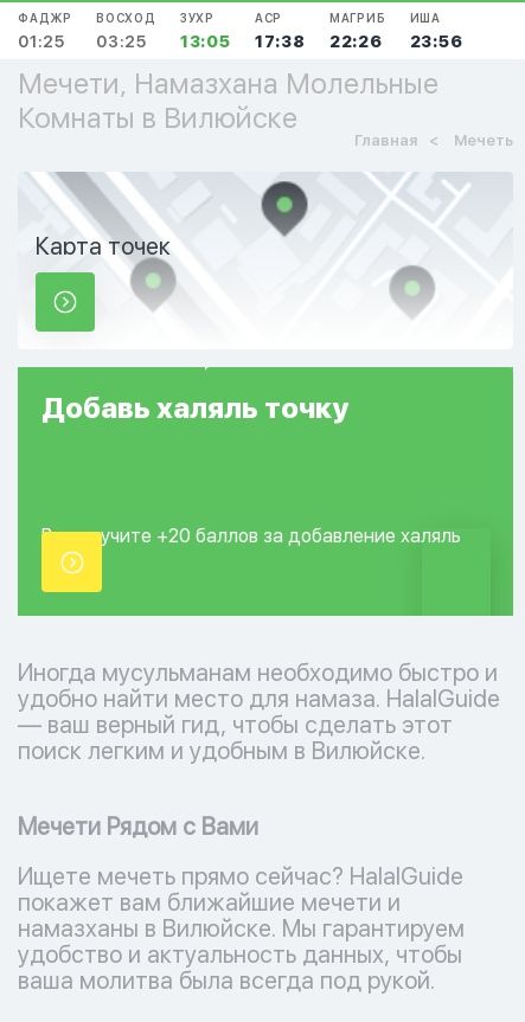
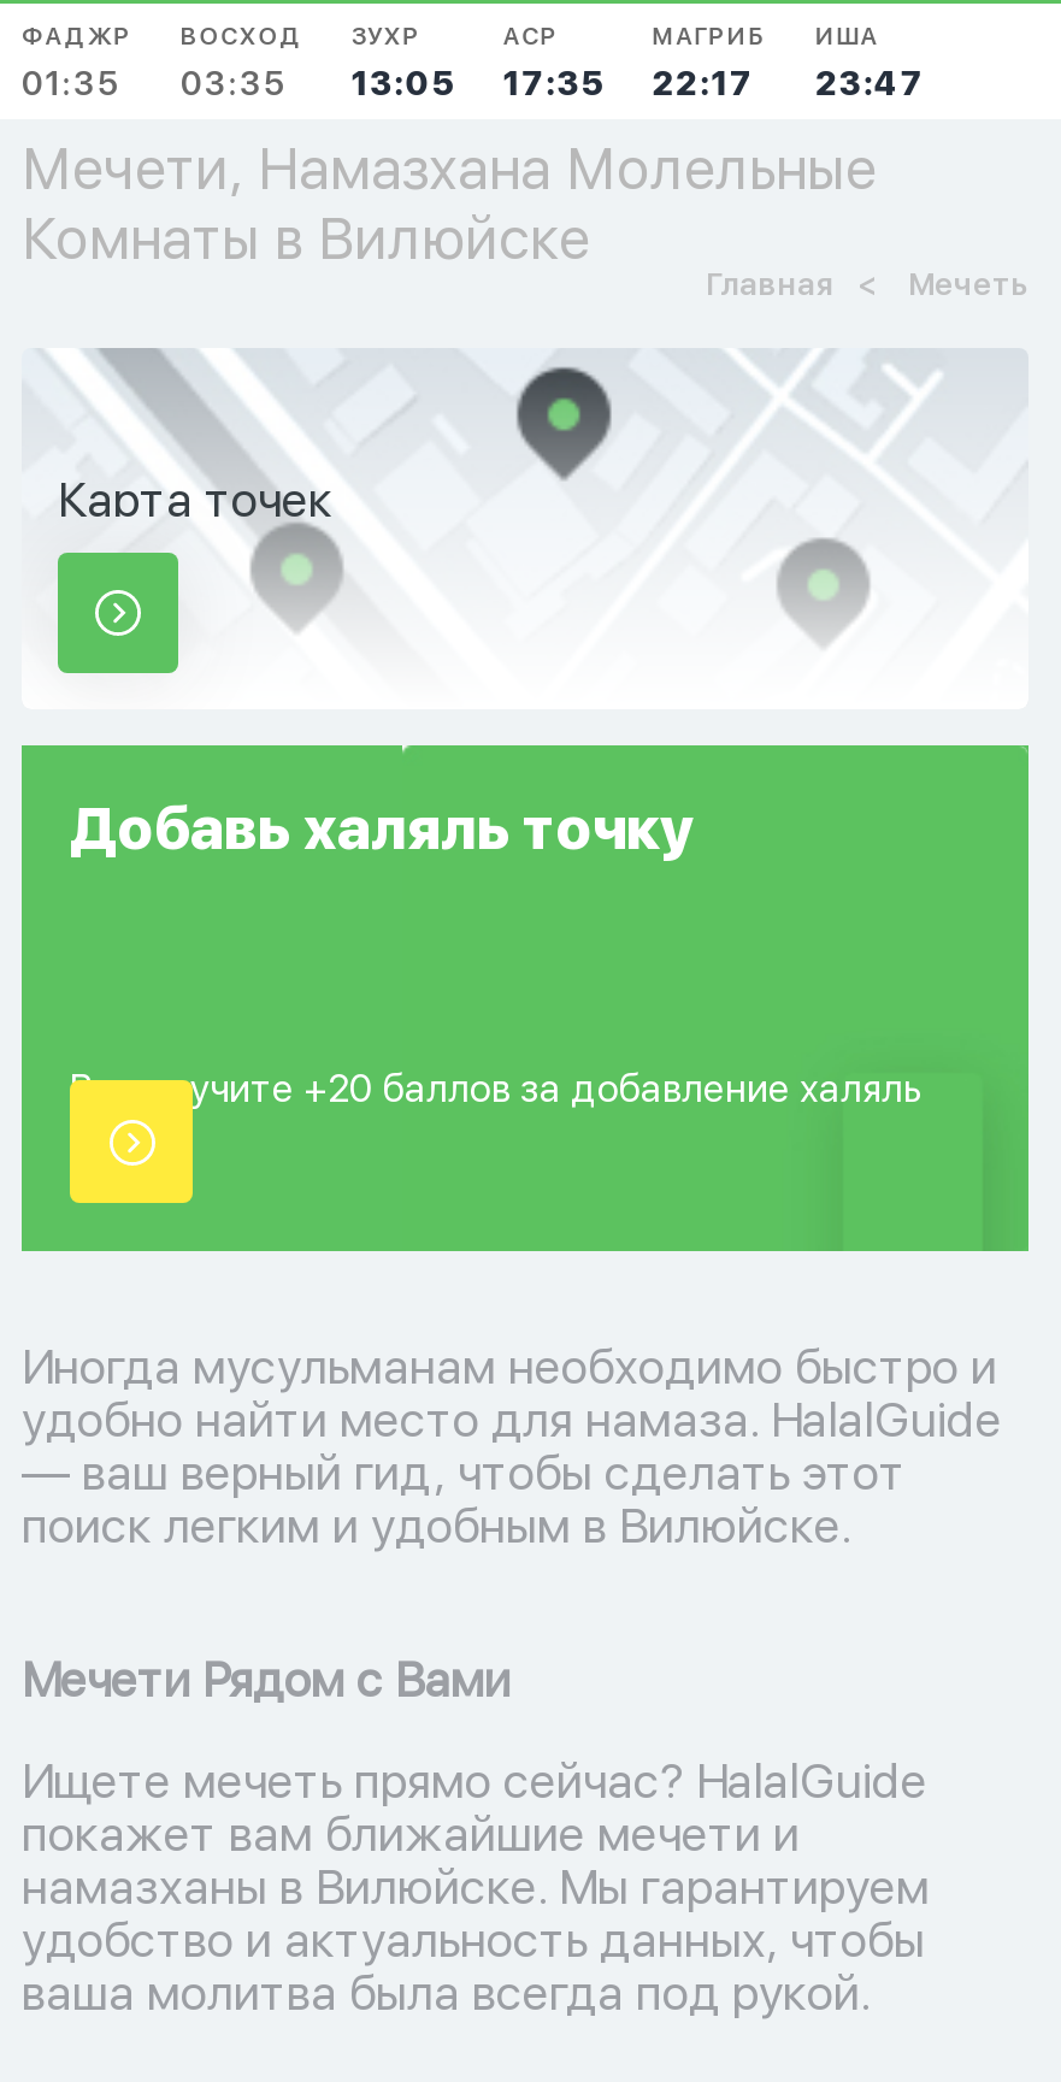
[18,32,65,51] 01:25 -> [22,64,118,102] 01:35
[96,32,147,51] 03:25 -> [181,64,284,102] 03:35
[255,32,306,51] 17:38 -> [503,64,604,102] 17:35
[329,32,383,51] 22:26 -> [652,64,753,102] 22:17
[410,32,463,51] 23:56 -> [816,64,924,102] 23:47

